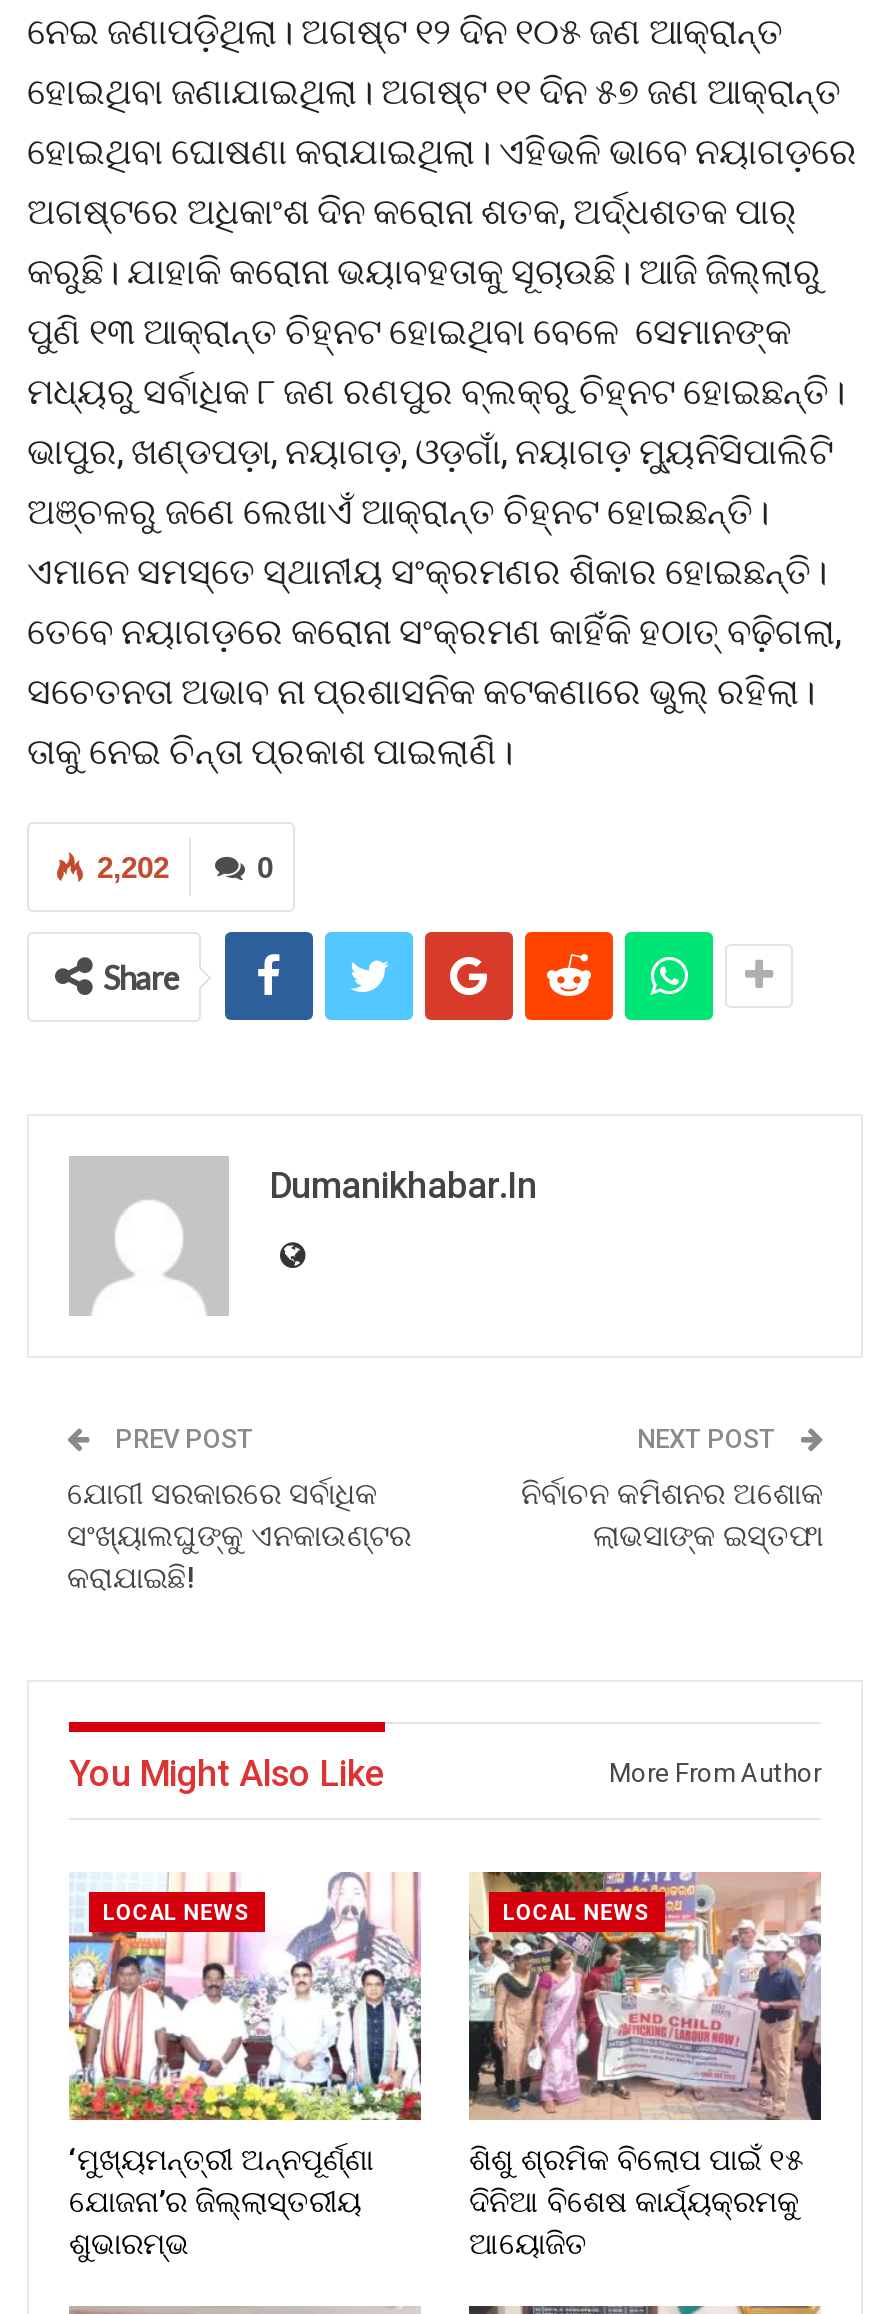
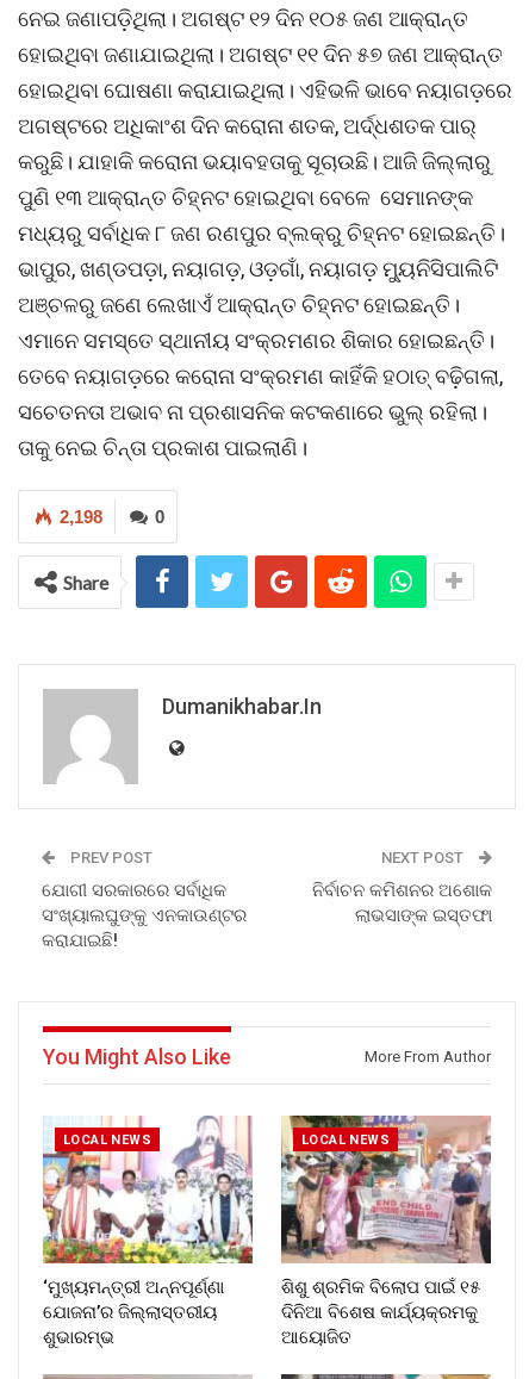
[97,850,169,884] 2,202 -> [60,507,102,527] 2,198

